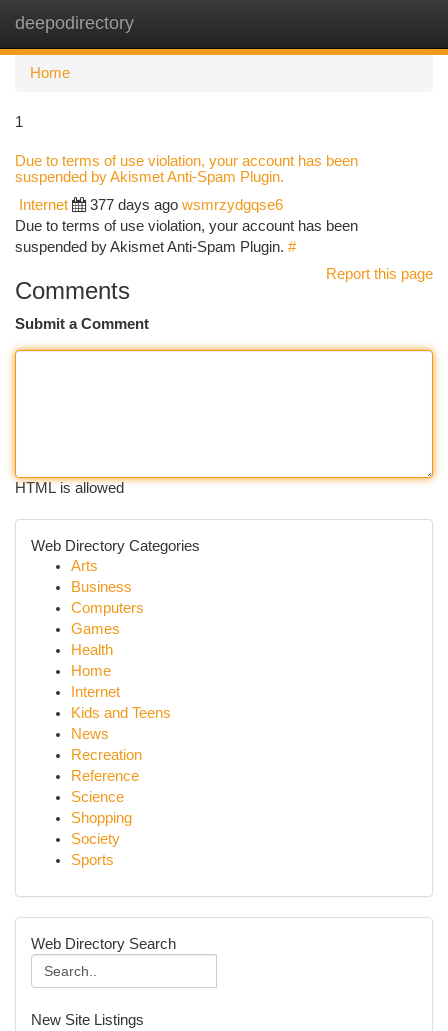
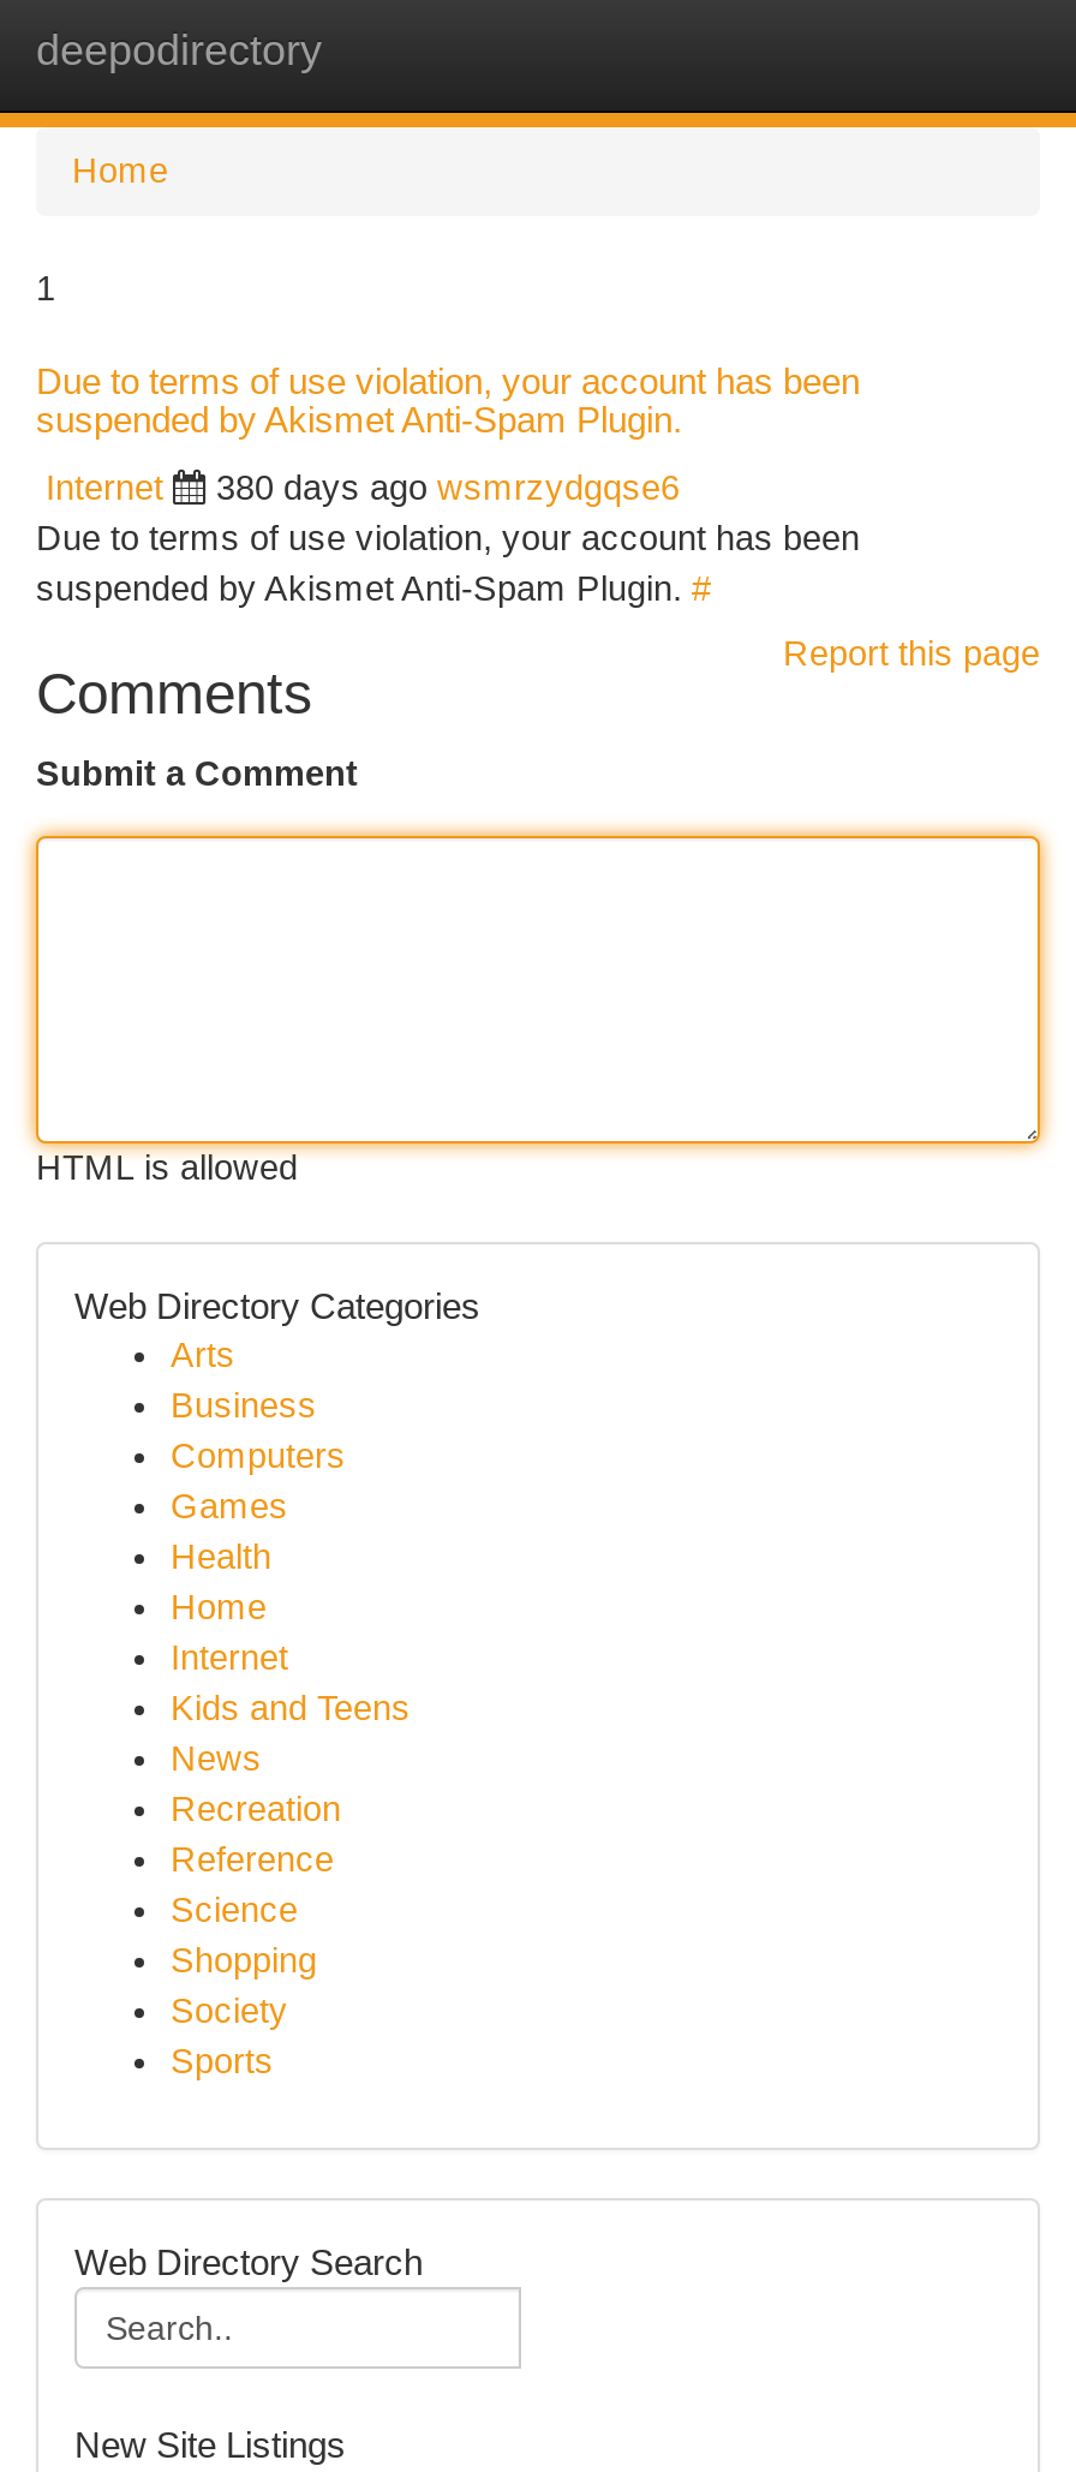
[90,197,283,213] 377 days ago wsmrzydgqse6 -> [216,468,680,507] 380 days ago wsmrzydgqse6

